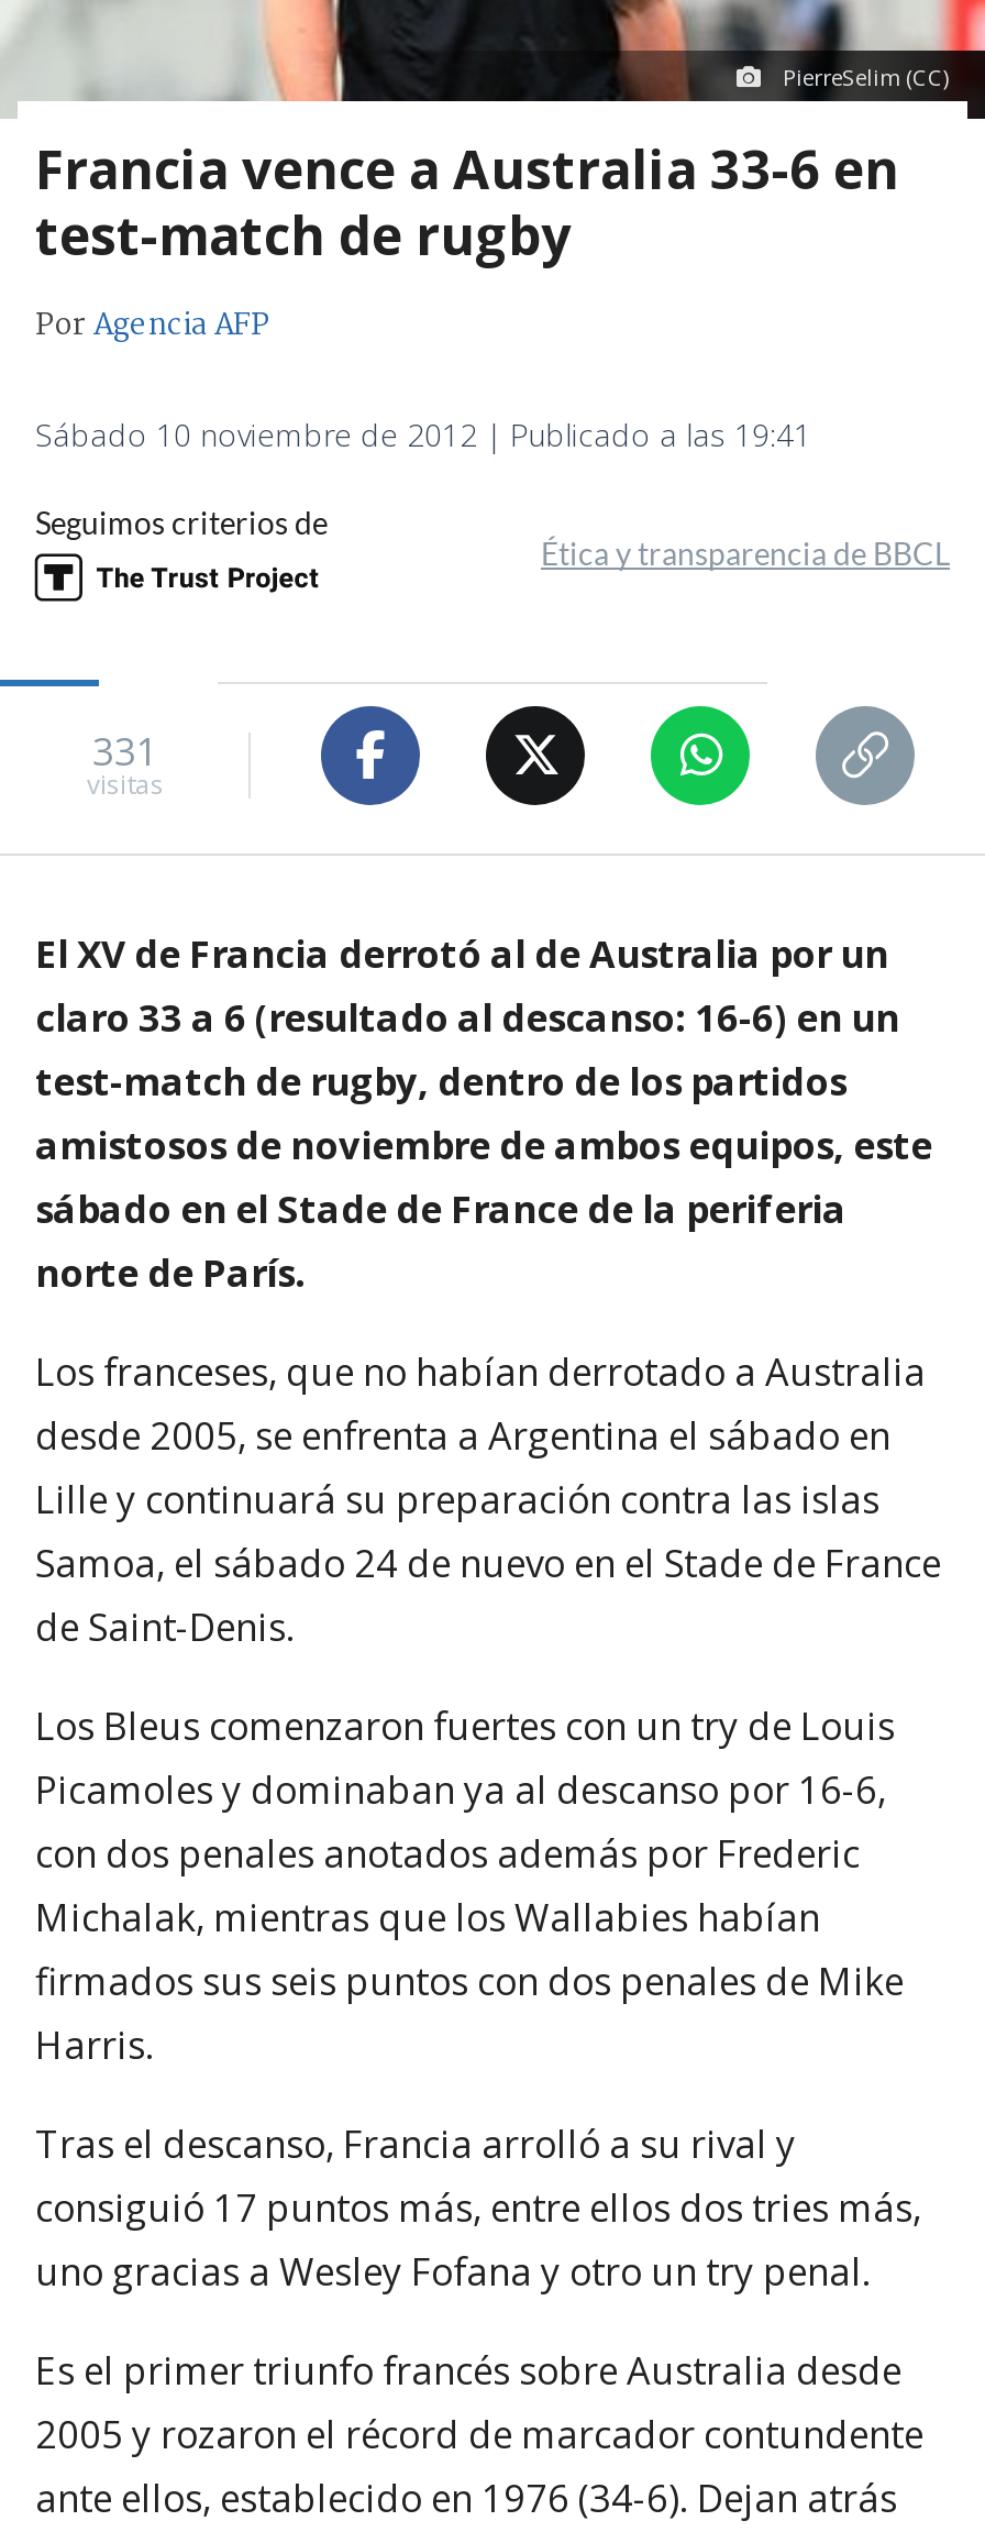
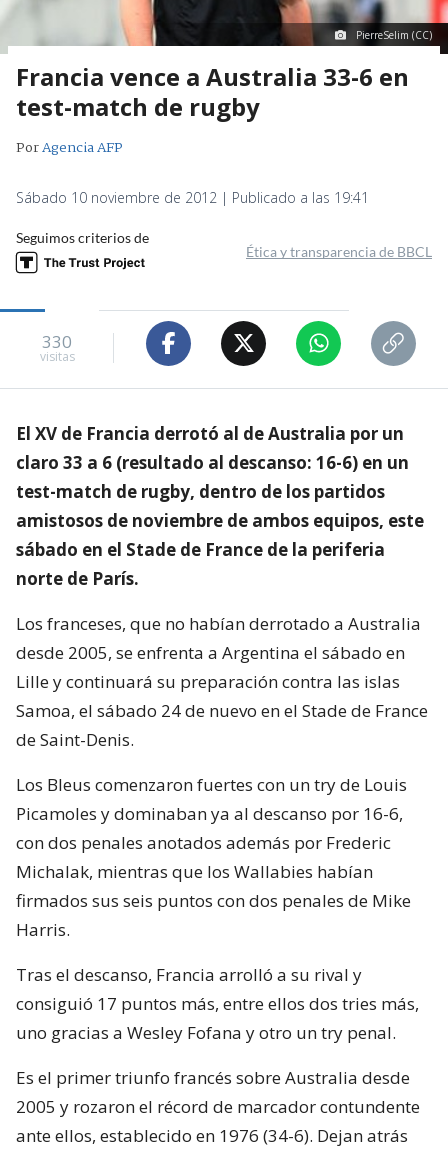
[92,727,158,777] 331 -> [42,330,72,353] 330

